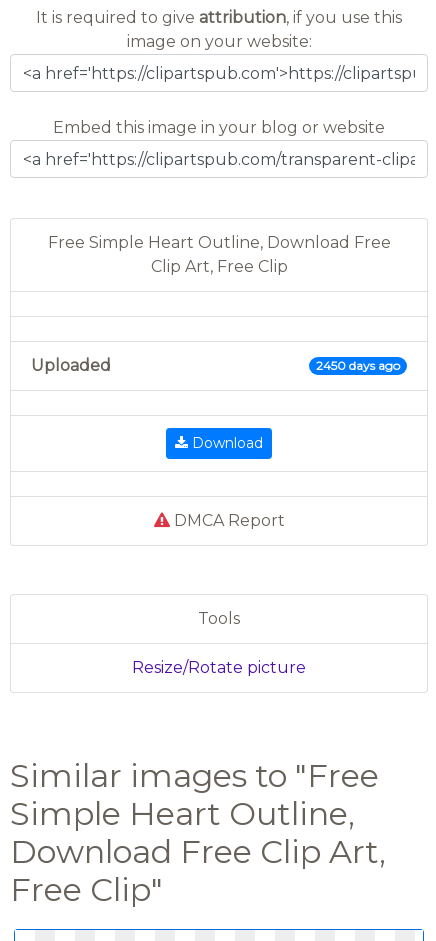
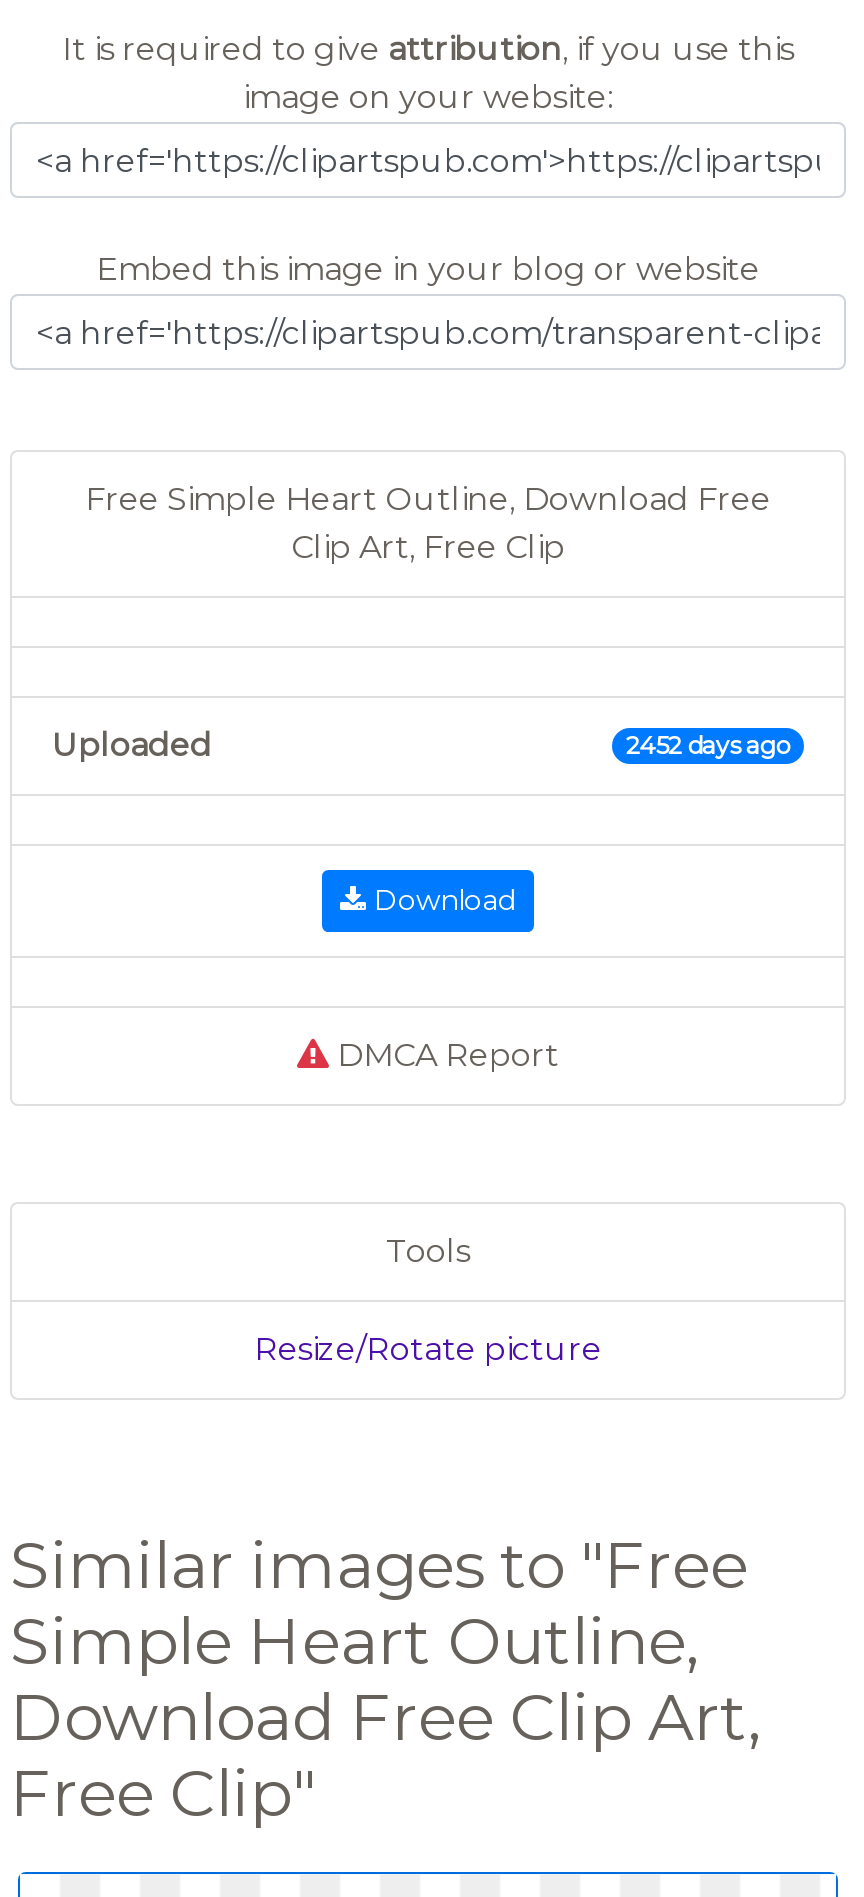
[316,358,400,373] 2450 days ago -> [626,731,790,761] 2452 days ago

